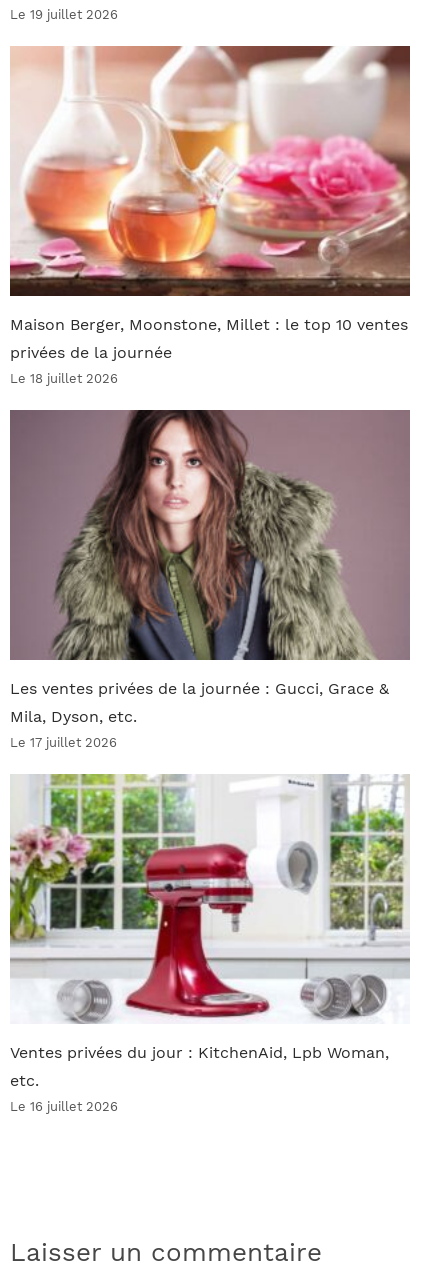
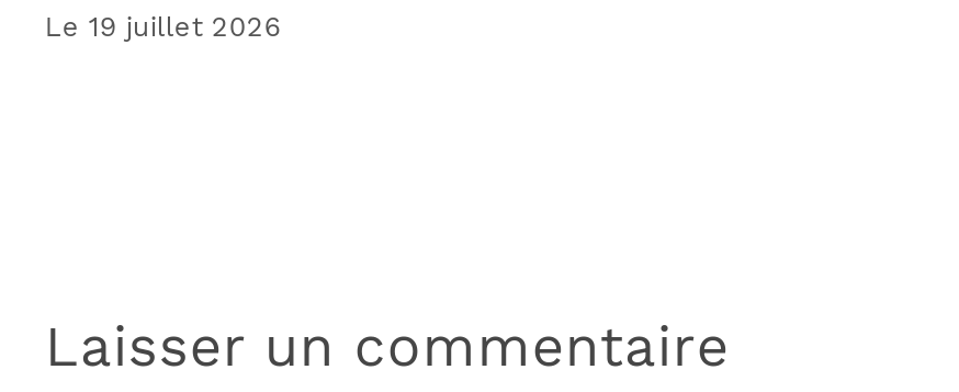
[9,45,411,386] [image] | Maison Berger, Moonstone, Millet : le top 10 ventes | privées de la journée | Le 18 juillet 2026 -> none
[9,409,411,750] [image] | Les ventes privées de la journée : Gucci, Grace & | Mila, Dyson, etc. | Le 17 juillet 2026 -> none
[9,773,411,1114] [image] | Ventes privées du jour : KitchenAid, Lpb Woman, | etc. | Le 16 juillet 2026 -> none

